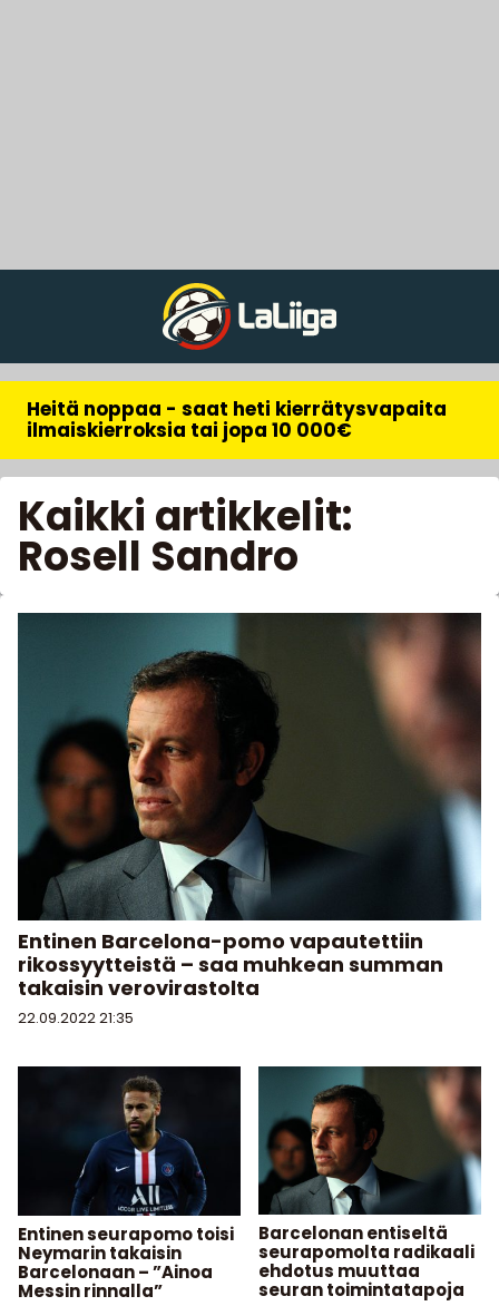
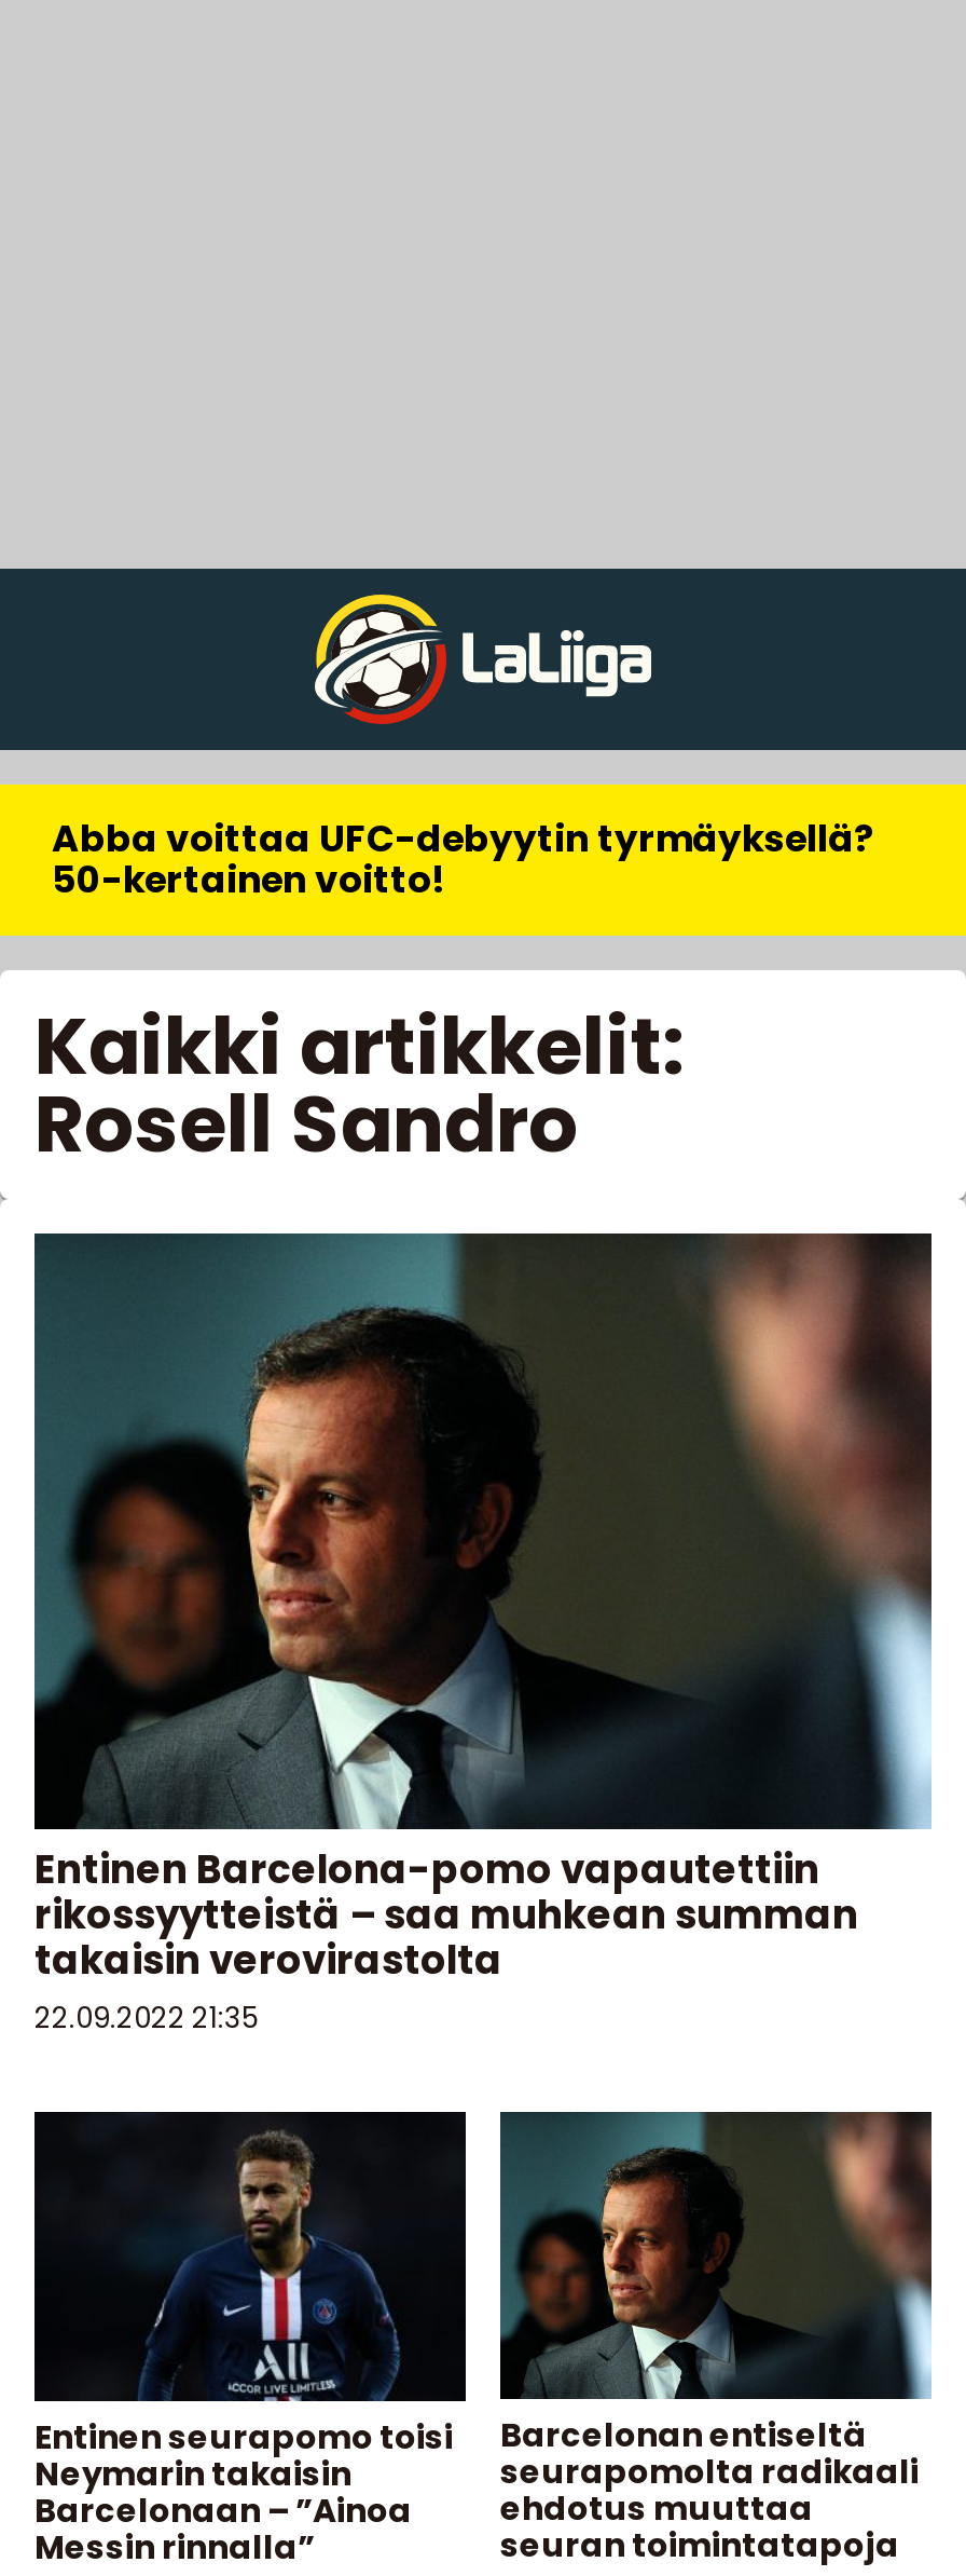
[27,396,447,444] Heitä noppaa - saat heti kierrätysvapaita | ilmaiskierroksia tai jopa 10 000€ -> [52,813,875,905] Abba voittaa UFC-debyytin tyrmäyksellä? | 50-kertainen voitto!

